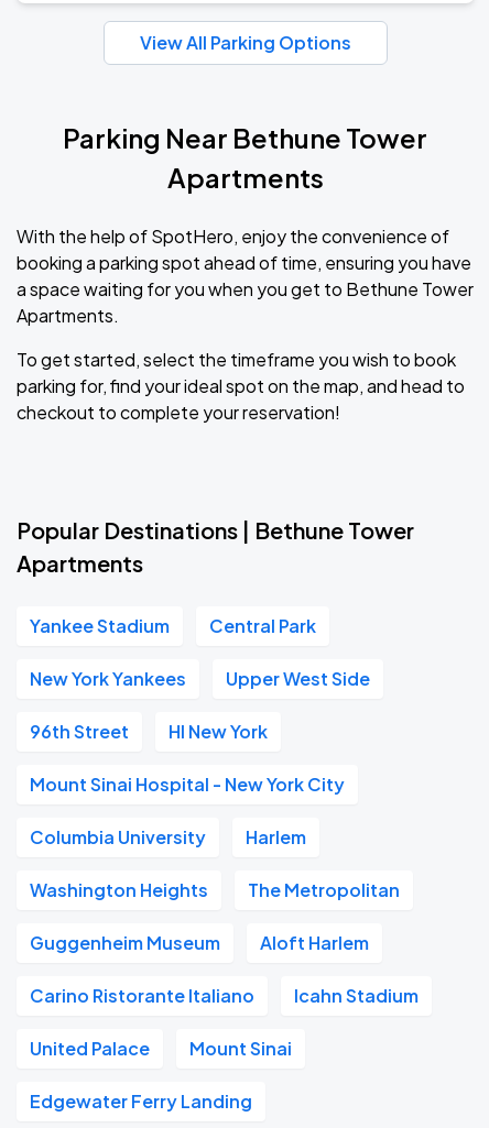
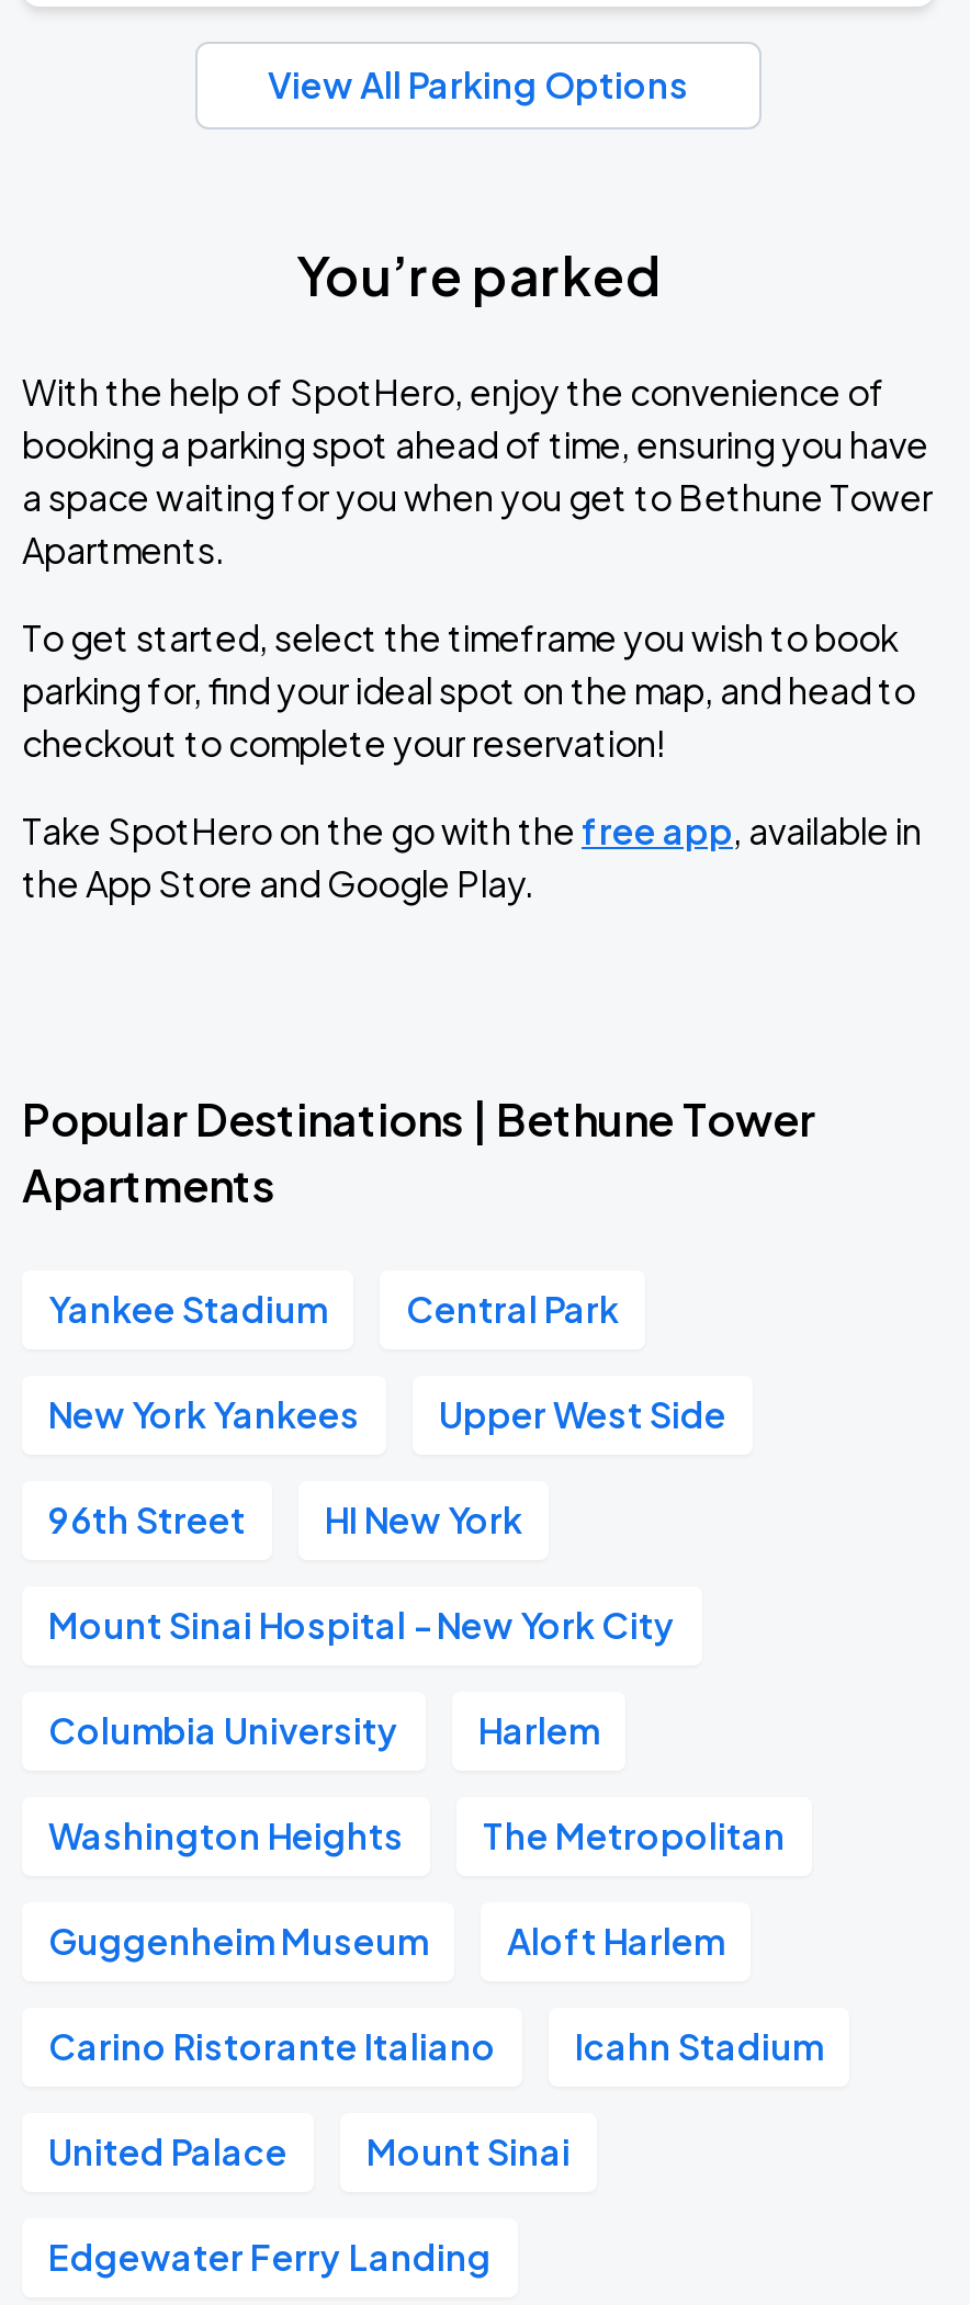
[63,121,428,194] Parking Near Bethune Tower | Apartments -> [296,241,661,307] You’re parked
moved [17,224,474,424] -> [22,369,933,766]: With the help of SpotHero, enjoy the convenience of | booking a parking spot ahead of time, ensuring you have | a space waiting for you when you get to Bethune Tower | Apartments. | To get started, select the timeframe you wish to book | parking for, find your ideal spot on the map, and head to | checkout to complete your reservation!
none -> [22,807,922,906] Take SpotHero on the go with the free app, available in | the App Store and Google Play.

